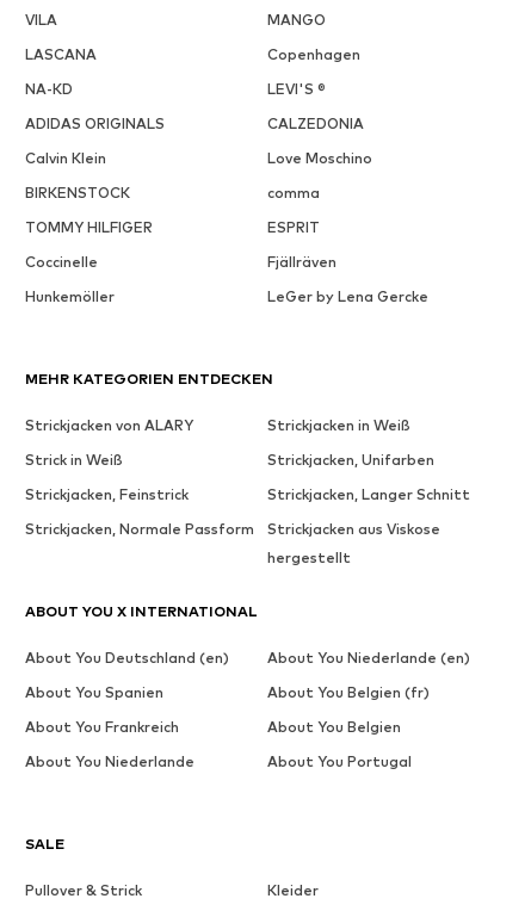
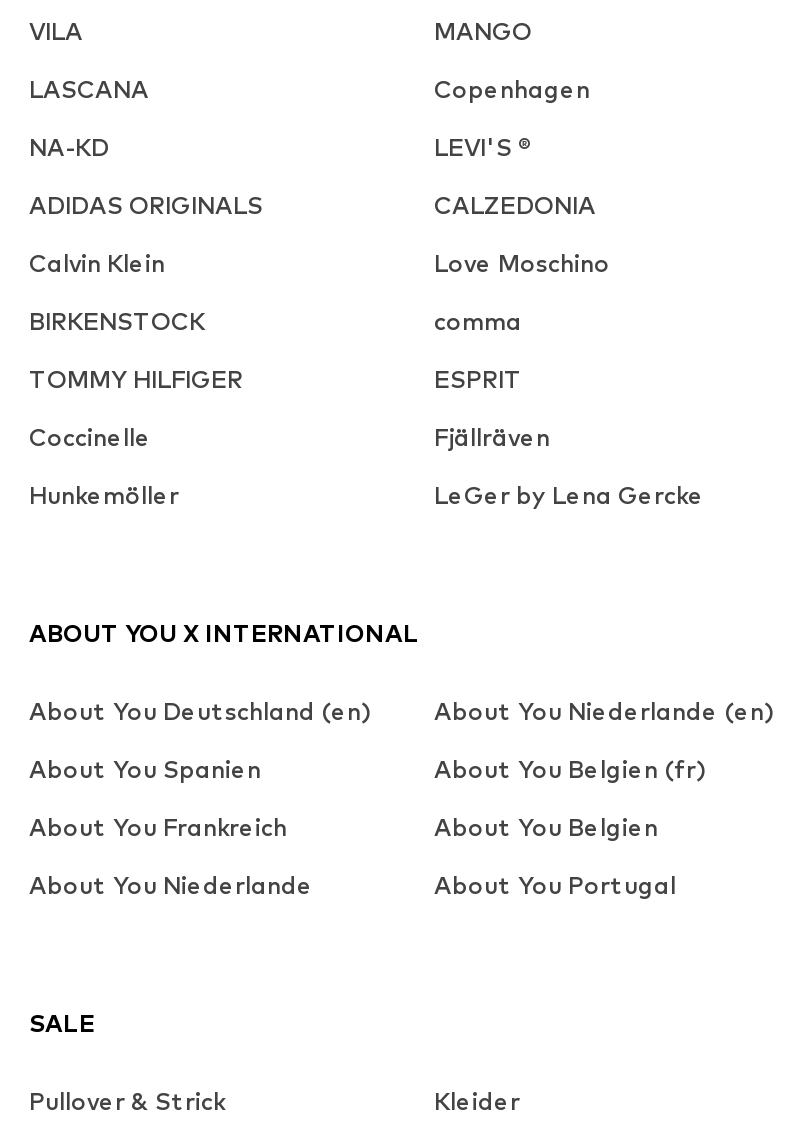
[25,370,470,567] MEHR KATEGORIEN ENTDECKEN | Strickjacken von ALARY | Strickjacken in Weiß | Strick in Weiß | Strickjacken, Unifarben | Strickjacken, Feinstrick | Strickjacken, Langer Schnitt | Strickjacken, Normale Passform | Strickjacken aus Viskose | hergestellt -> none

